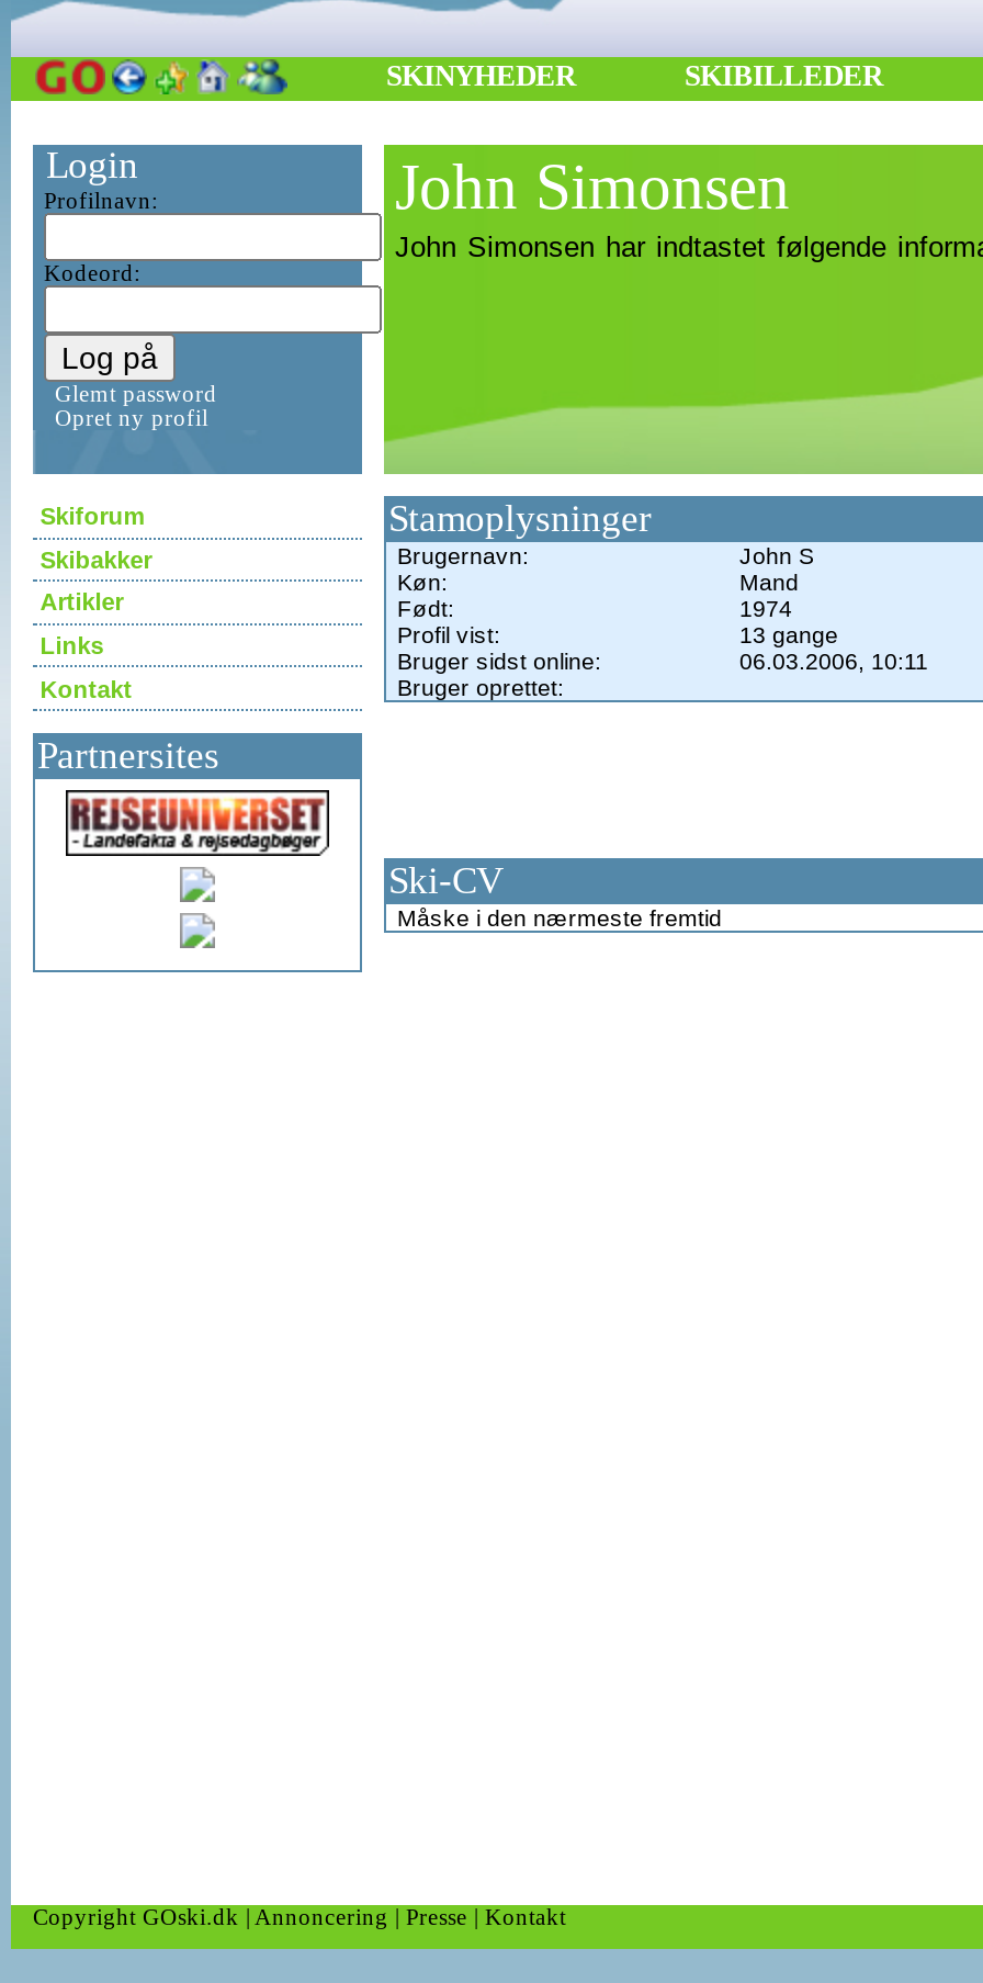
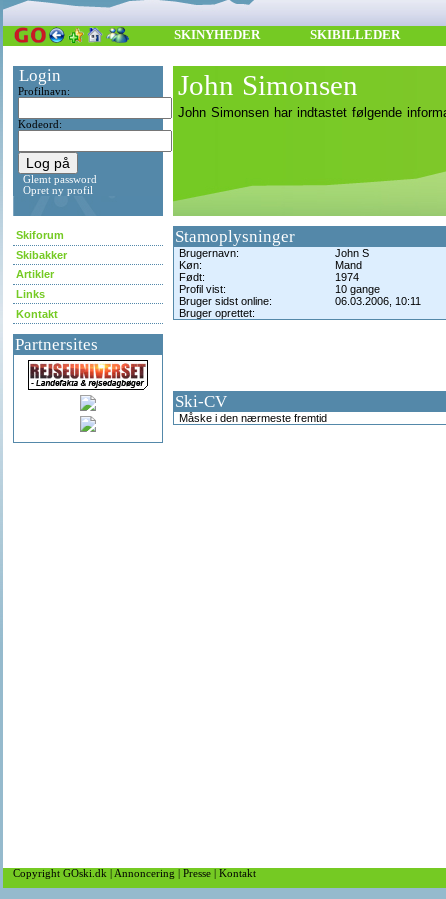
[739,621,838,647] 13 gange -> [335,283,380,295] 10 gange

